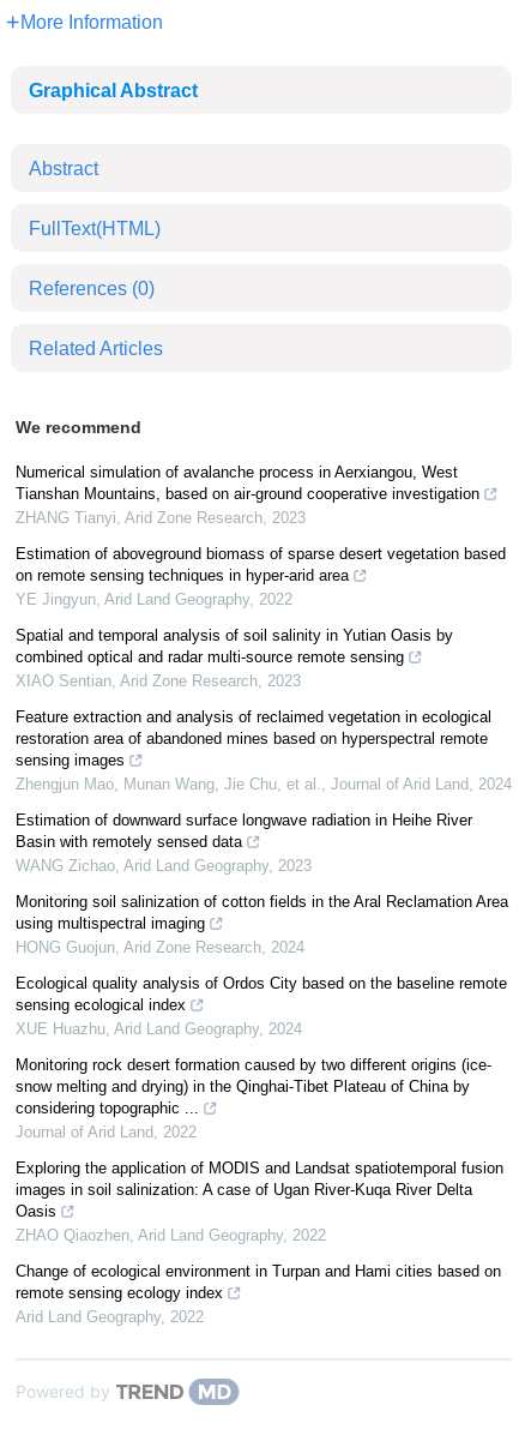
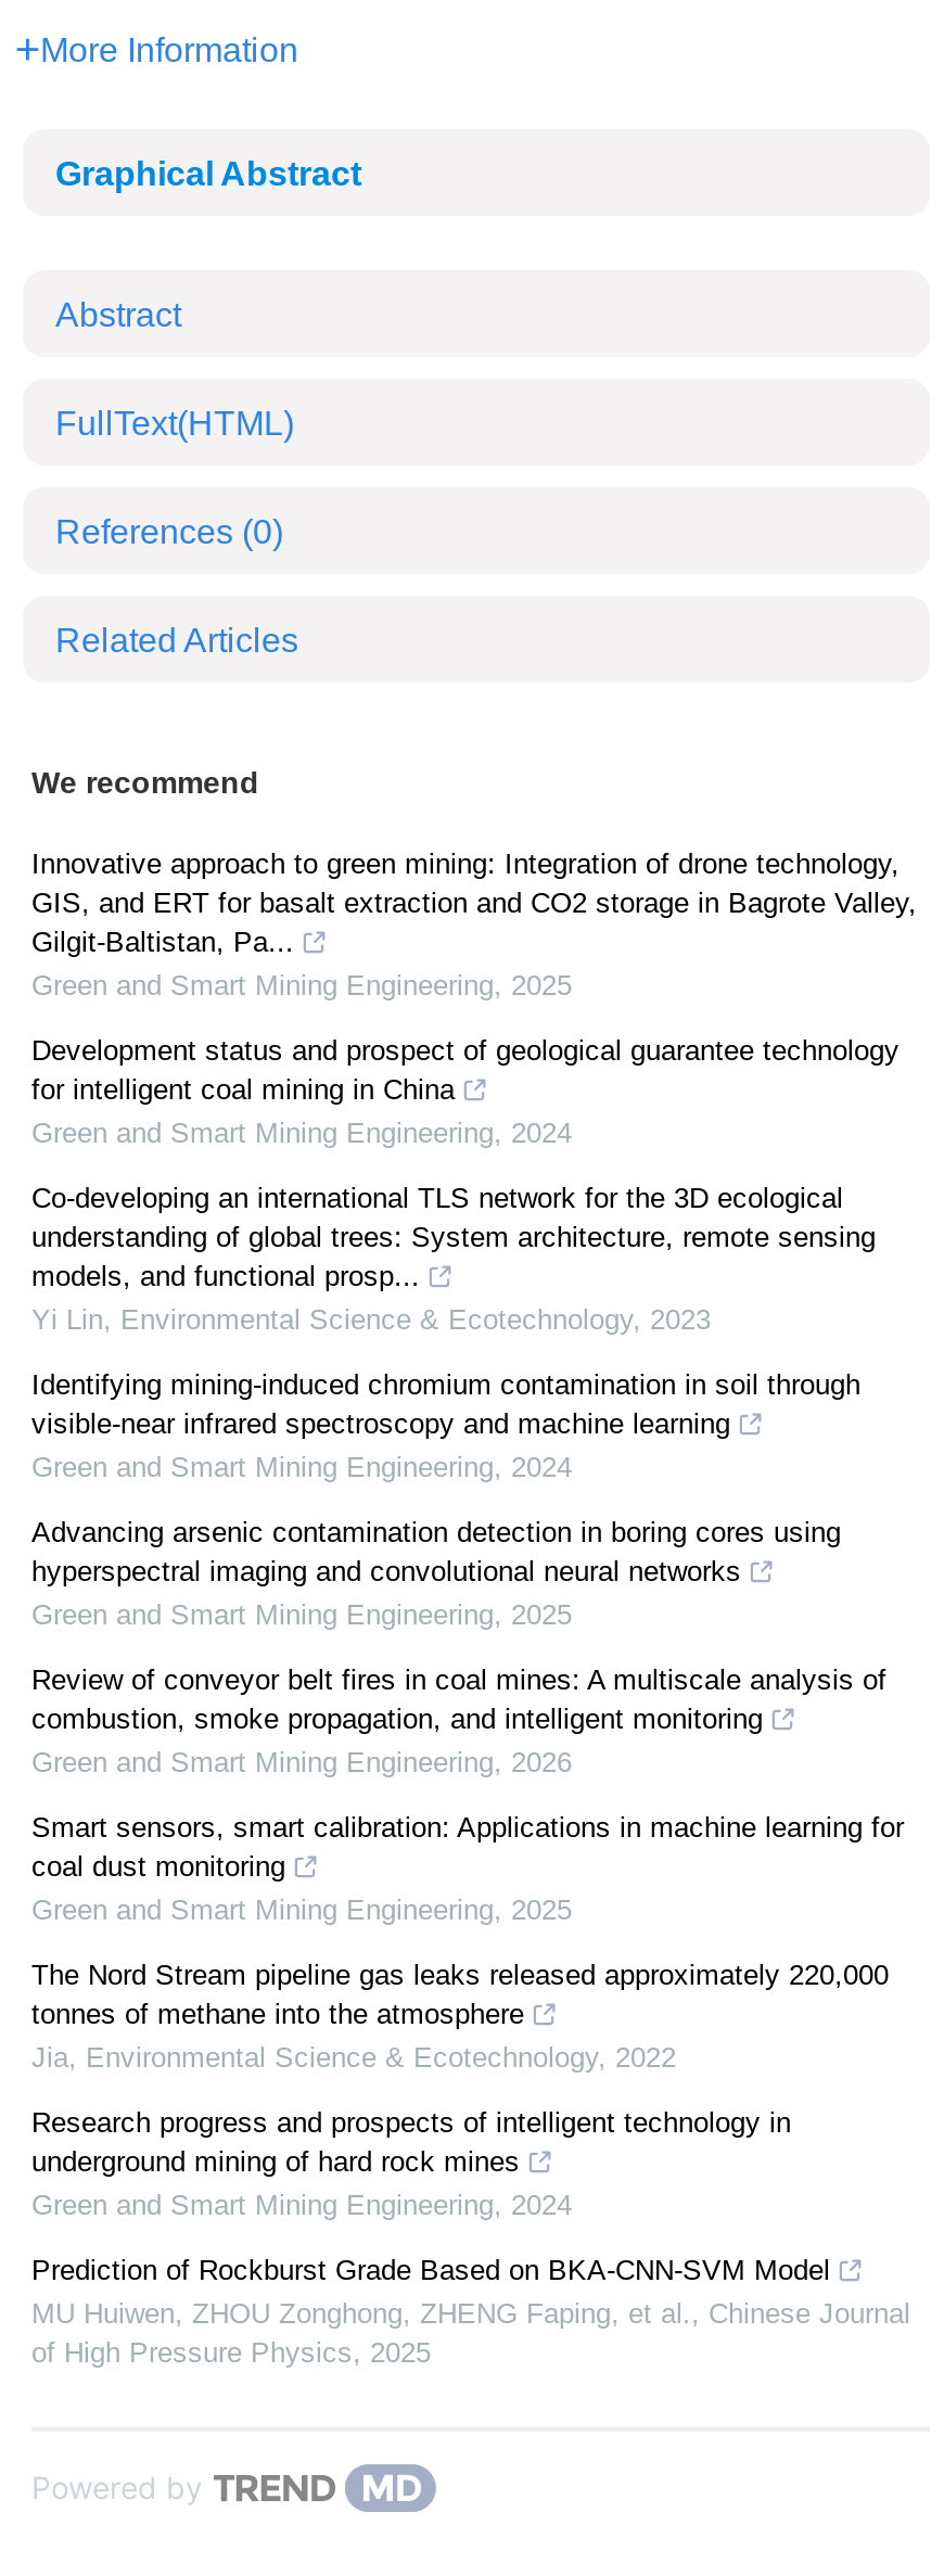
[16,463,479,527] Numerical simulation of avalanche process in Aerxiangou, West | Tianshan Mountains, based on air-ground cooperative investigation | ZHANG Tianyi, Arid Zone Research, 2023 -> [31,847,917,1002] Innovative approach to green mining: Integration of drone technology, | GIS, and ERT for basalt extraction and CO2 storage in Bagrote Valley, | Gilgit-Baltistan, Pa... | Green and Smart Mining Engineering, 2025
[16,545,506,608] Estimation of aboveground biomass of sparse desert vegetation based | on remote sensing techniques in hyper-arid area | YE Jingyun, Arid Land Geography, 2022 -> [31,1034,900,1149] Development status and prospect of geological guarantee technology | for intelligent coal mining in China | Green and Smart Mining Engineering, 2024
[16,626,453,690] Spatial and temporal analysis of soil salinity in Yutian Oasis by | combined optical and radar multi-source remote sensing | XIAO Sentian, Arid Zone Research, 2023 -> [31,1182,876,1336] Co-developing an international TLS network for the 3D ecological | understanding of global trees: System architecture, remote sensing | models, and functional prosp... | Yi Lin, Environmental Science & Ecotechnology, 2023
[16,708,512,793] Feature extraction and analysis of reclaimed vegetation in ecological | restoration area of abandoned mines based on hyperspectral remote | sensing images | Zhengjun Mao, Munan Wang, Jie Chu, et al., Journal of Arid Land, 2024 -> [31,1368,860,1483] Identifying mining-induced chromium contamination in soil through | visible-near infrared spectroscopy and machine learning | Green and Smart Mining Engineering, 2024
[16,811,472,875] Estimation of downward surface longwave radiation in Heihe River | Basin with remotely sensed data | WANG Zichao, Arid Land Geography, 2023 -> [31,1516,841,1631] Advancing arsenic contamination detection in boring cores using | hyperspectral imaging and convolutional neural networks | Green and Smart Mining Engineering, 2025
[16,893,508,956] Monitoring soil salinization of cotton fields in the Aral Reclamation Area | using multispectral imaging | HONG Guojun, Arid Zone Research, 2024 -> [31,1663,886,1778] Review of conveyor belt fires in coal mines: A multiscale analysis of | combustion, smoke propagation, and intelligent monitoring | Green and Smart Mining Engineering, 2026
[16,974,507,1038] Ecological quality analysis of Ordos City based on the baseline remote | sensing ecological index | XUE Huazhu, Arid Land Geography, 2024 -> [31,1811,904,1926] Smart sensors, smart calibration: Applications in machine learning for | coal dust monitoring | Green and Smart Mining Engineering, 2025
[16,1056,491,1141] Monitoring rock desert formation caused by two different origins (ice- | snow melting and drying) in the Qinghai-Tibet Plateau of China by | considering topographic ... | Journal of Arid Land, 2022 -> [31,1959,889,2074] The Nord Stream pipeline gas leaks released approximately 220,000 | tonnes of methane into the atmosphere | Jia, Environmental Science & Ecotechnology, 2022
[16,1159,503,1244] Exploring the application of MODIS and Landsat spatiotemporal fusion | images in soil salinization: A case of Ugan River-Kuqa River Delta | Oasis | ZHAO Qiaozhen, Arid Land Geography, 2022 -> [31,2106,791,2221] Research progress and prospects of intelligent technology in | underground mining of hard rock mines | Green and Smart Mining Engineering, 2024
[16,1262,501,1326] Change of ecological environment in Turpan and Hami cities based on | remote sensing ecology index | Arid Land Geography, 2022 -> [31,2254,910,2369] Prediction of Rockburst Grade Based on BKA-CNN-SVM Model | MU Huiwen, ZHOU Zonghong, ZHENG Faping, et al., Chinese Journal | of High Pressure Physics, 2025

